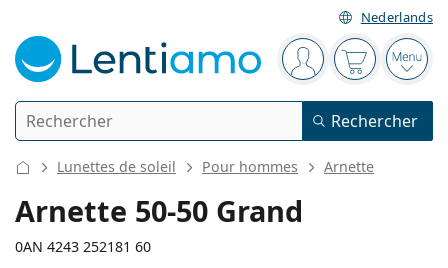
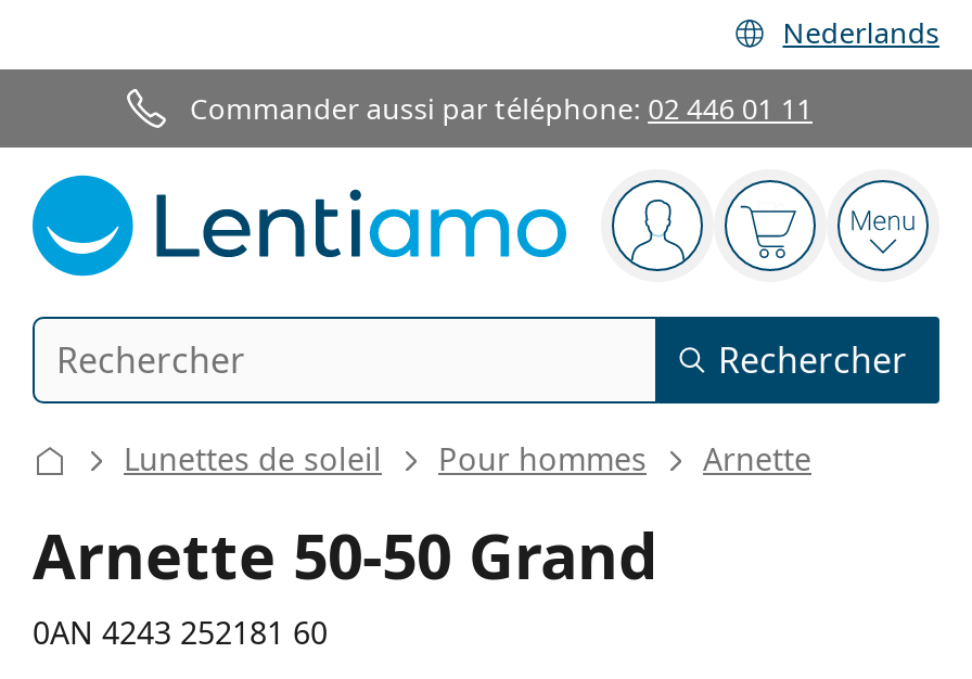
none -> [190,89,813,128] Commander aussi par téléphone: 02 446 01 11

